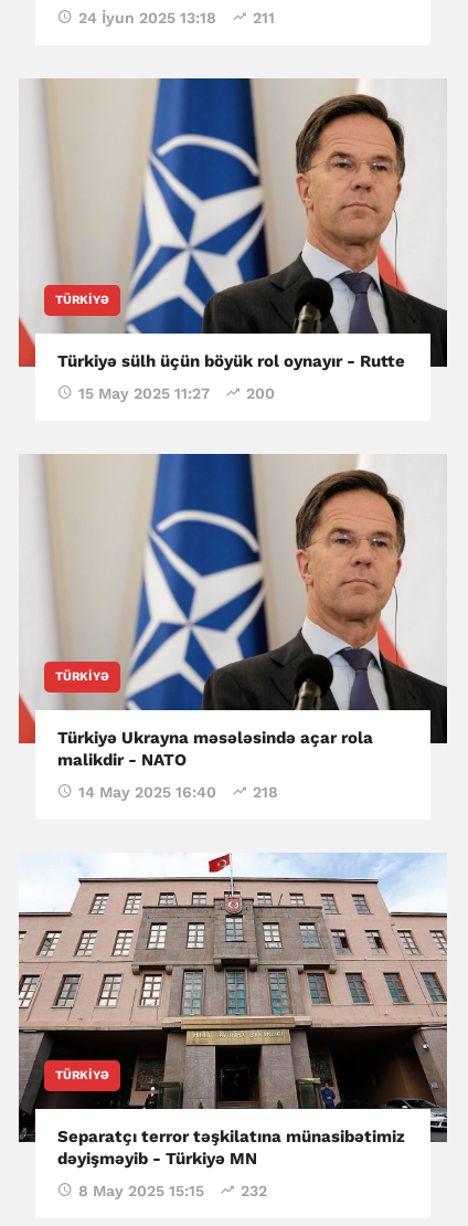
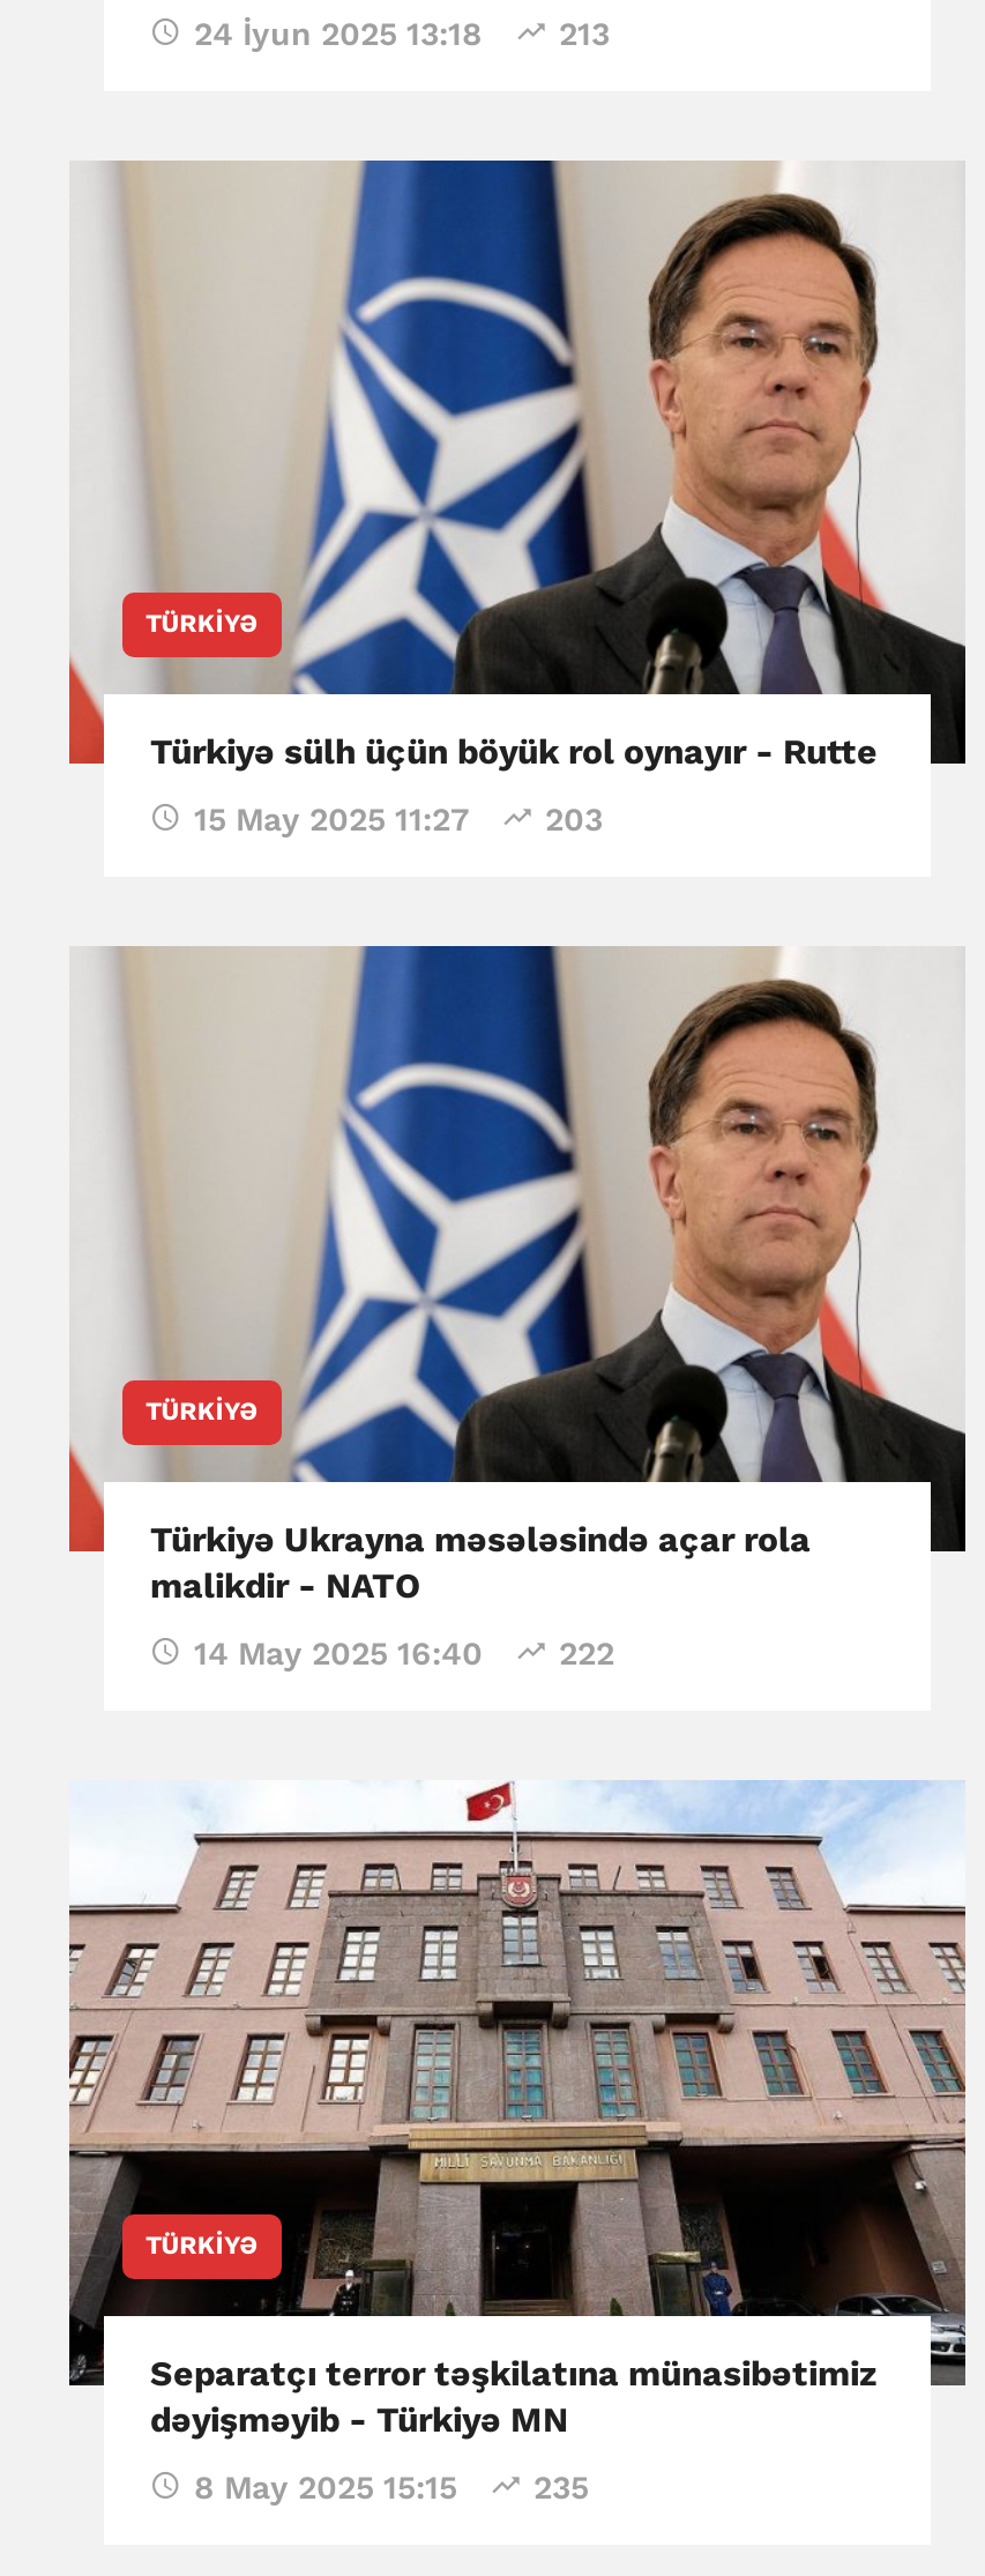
[253,8,275,26] 211 -> [559,14,610,51] 213
[246,385,275,403] 200 -> [545,802,603,839] 203
[253,783,278,801] 218 -> [559,1635,614,1672] 222
[241,1182,267,1200] 232 -> [533,2469,589,2506] 235

